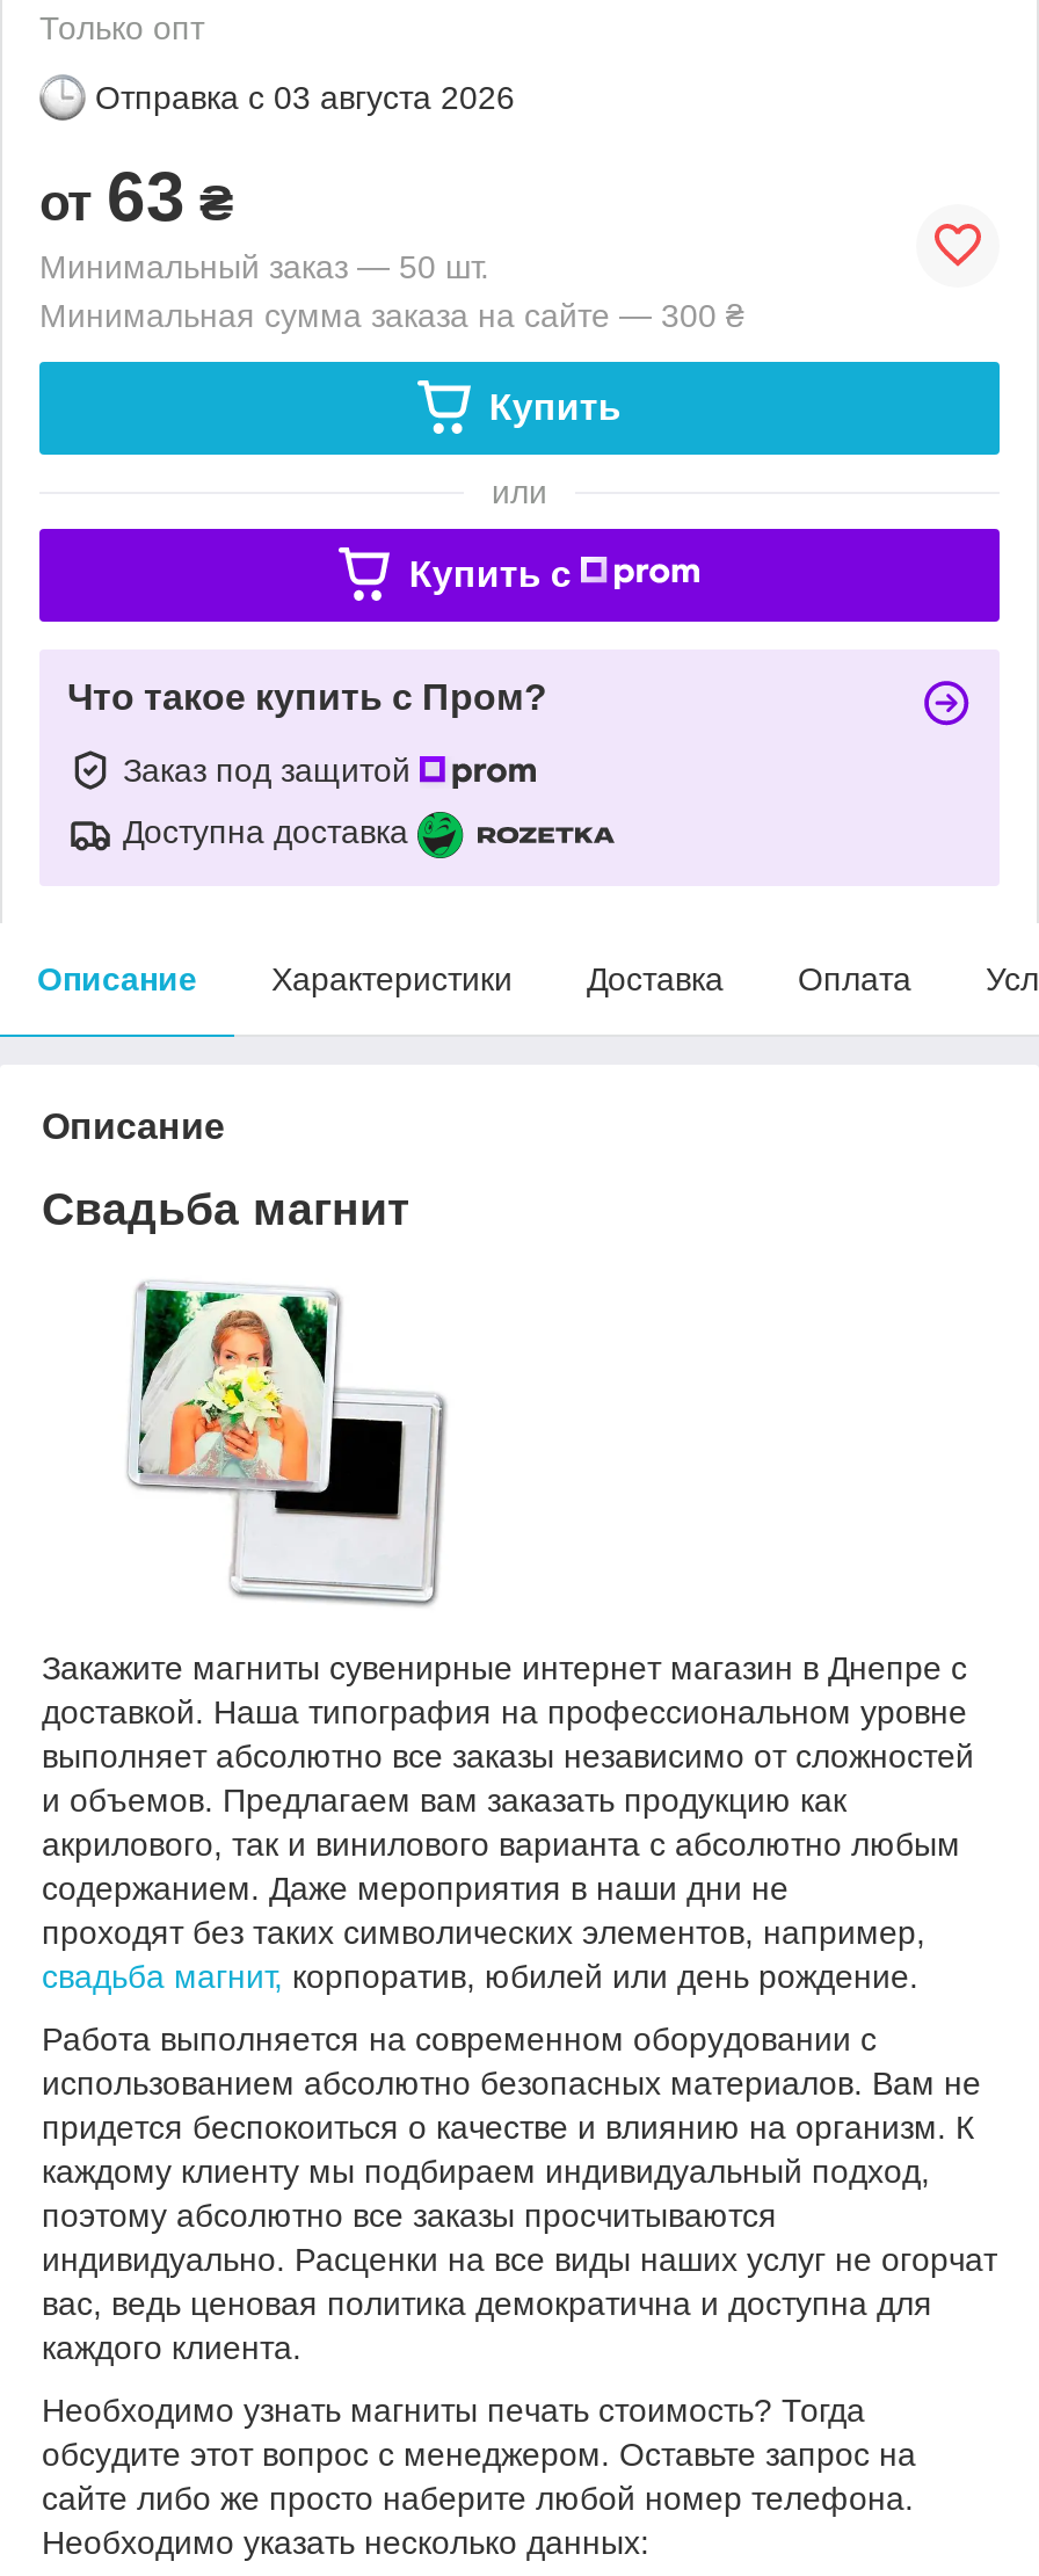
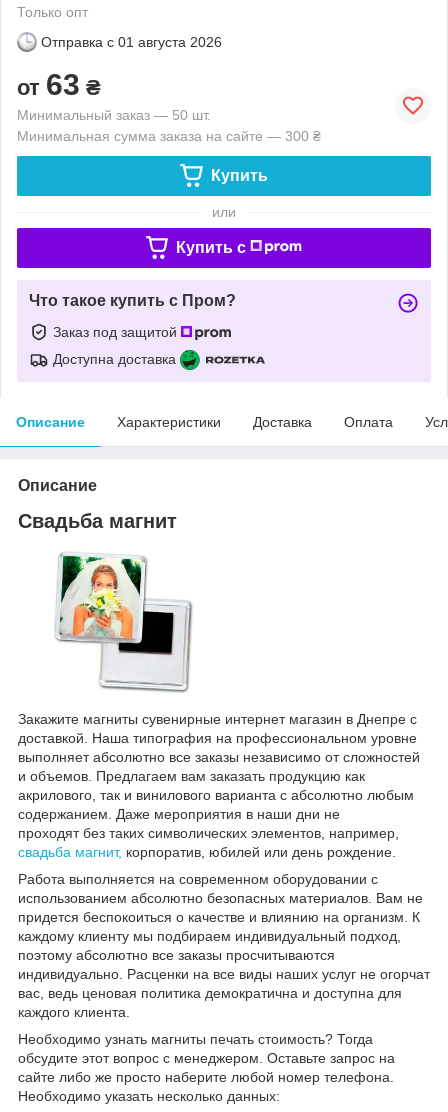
[95,78,515,116] Отправка с 03 августа 2026 -> [41,34,222,50] Отправка с 01 августа 2026

